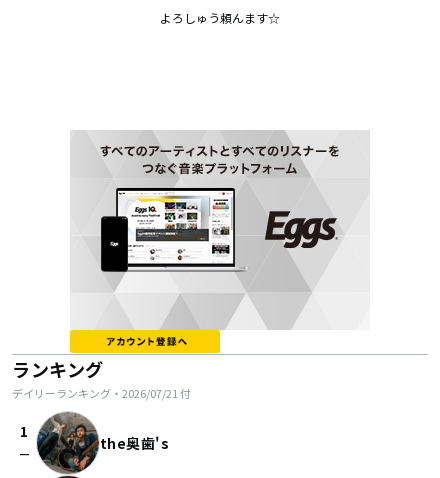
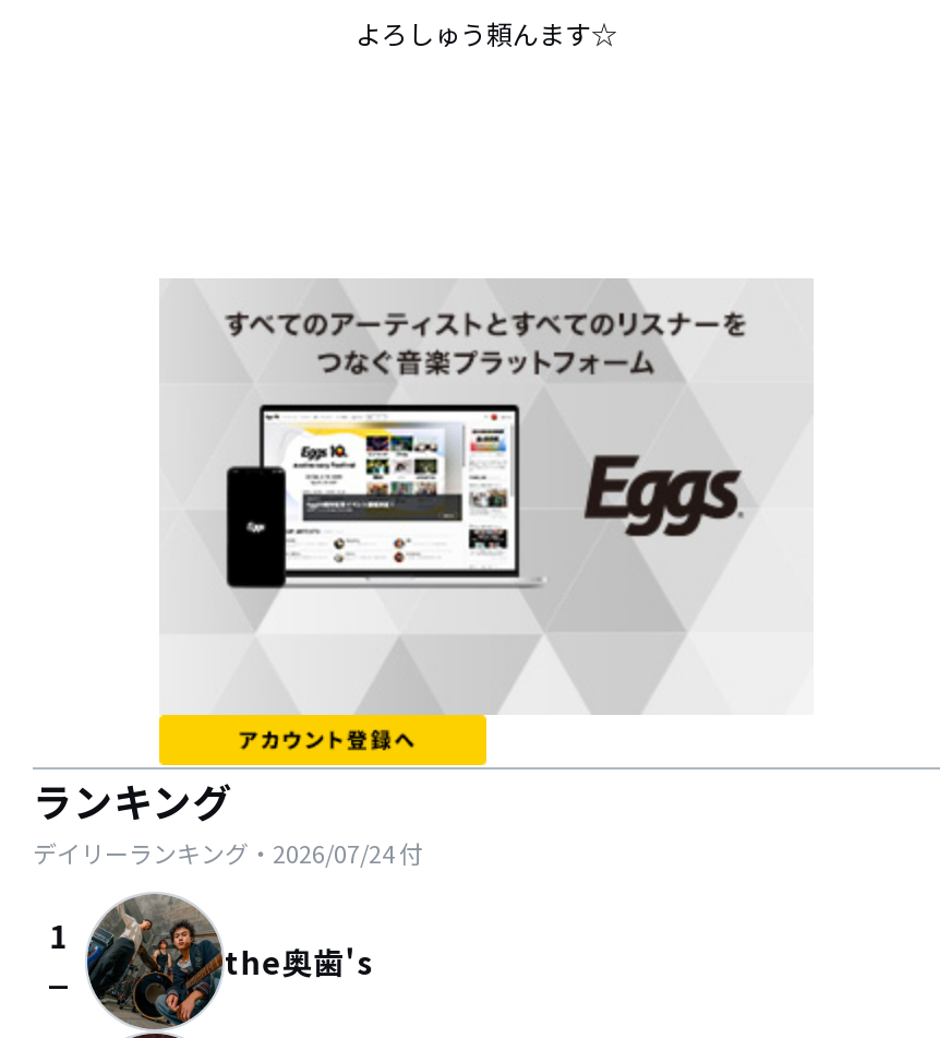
[12,385,191,401] デイリーランキング・2026/07/21付 -> [33,835,423,870] デイリーランキング・2026/07/24付

